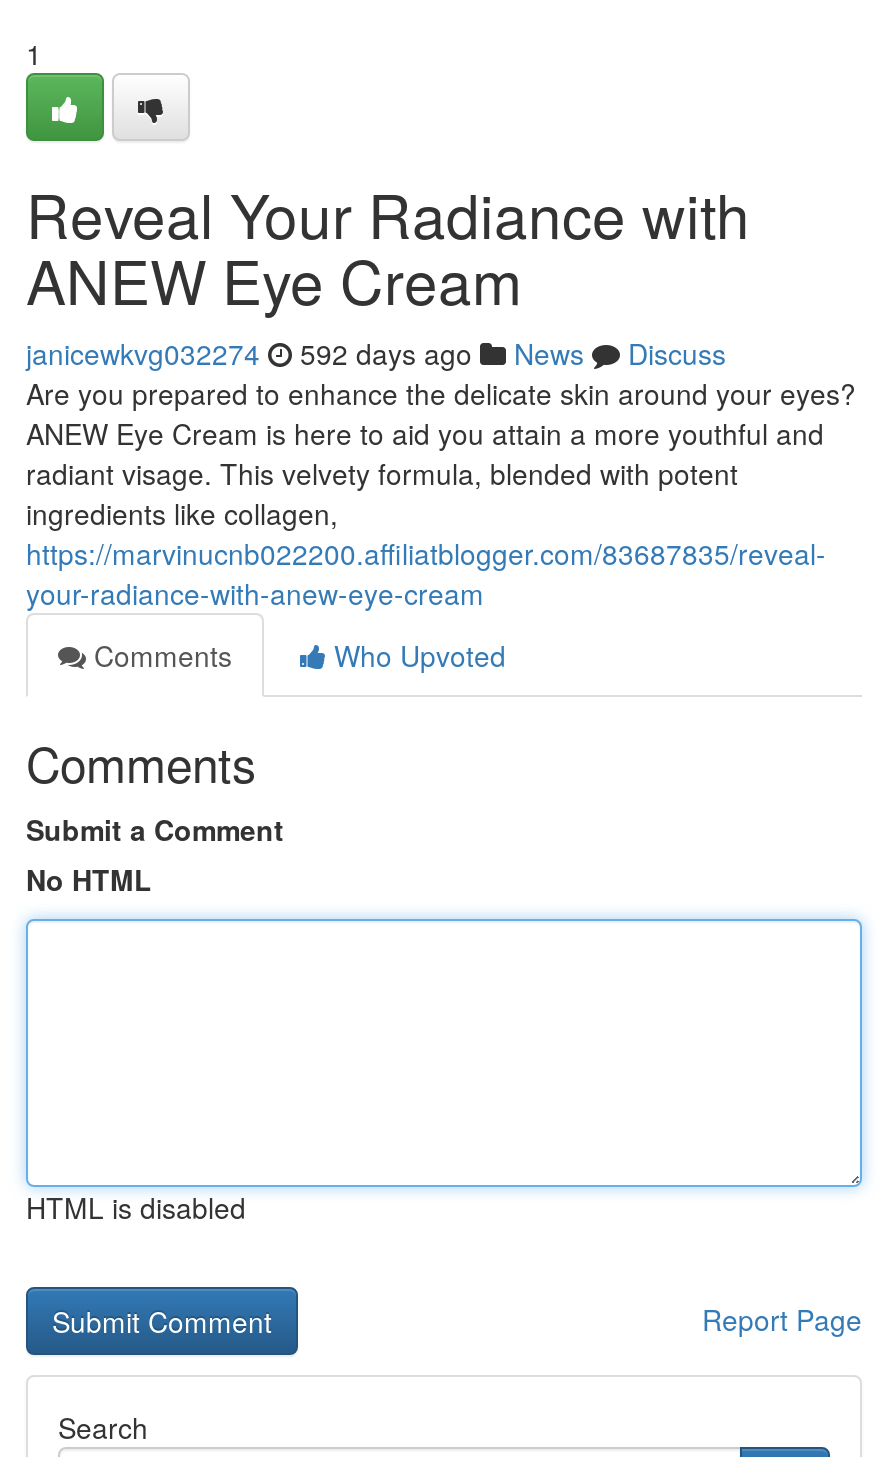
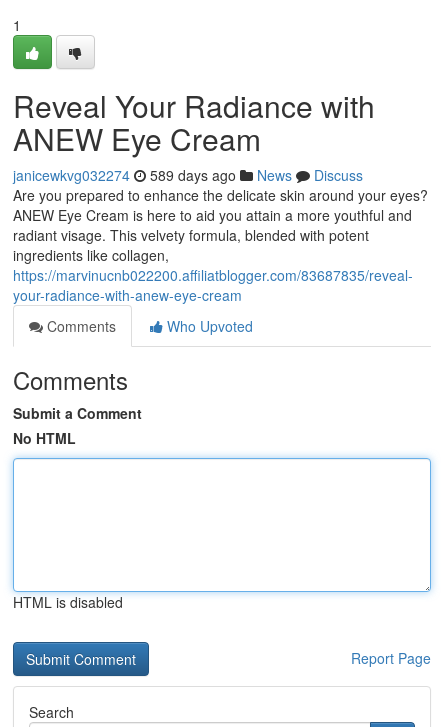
[26,333,726,373] janicewkvg032274 592 days ago News Discuss -> [13,165,363,185] janicewkvg032274 589 days ago News Discuss

